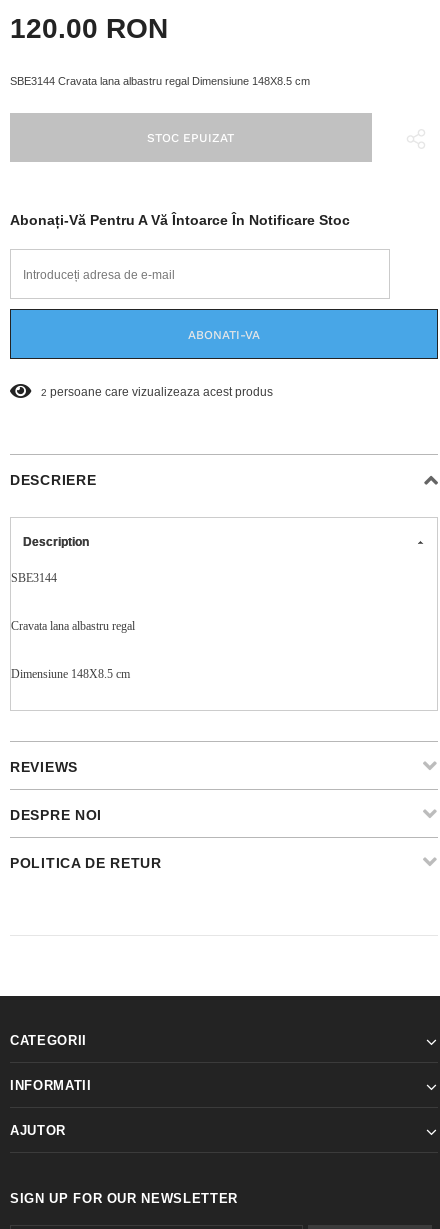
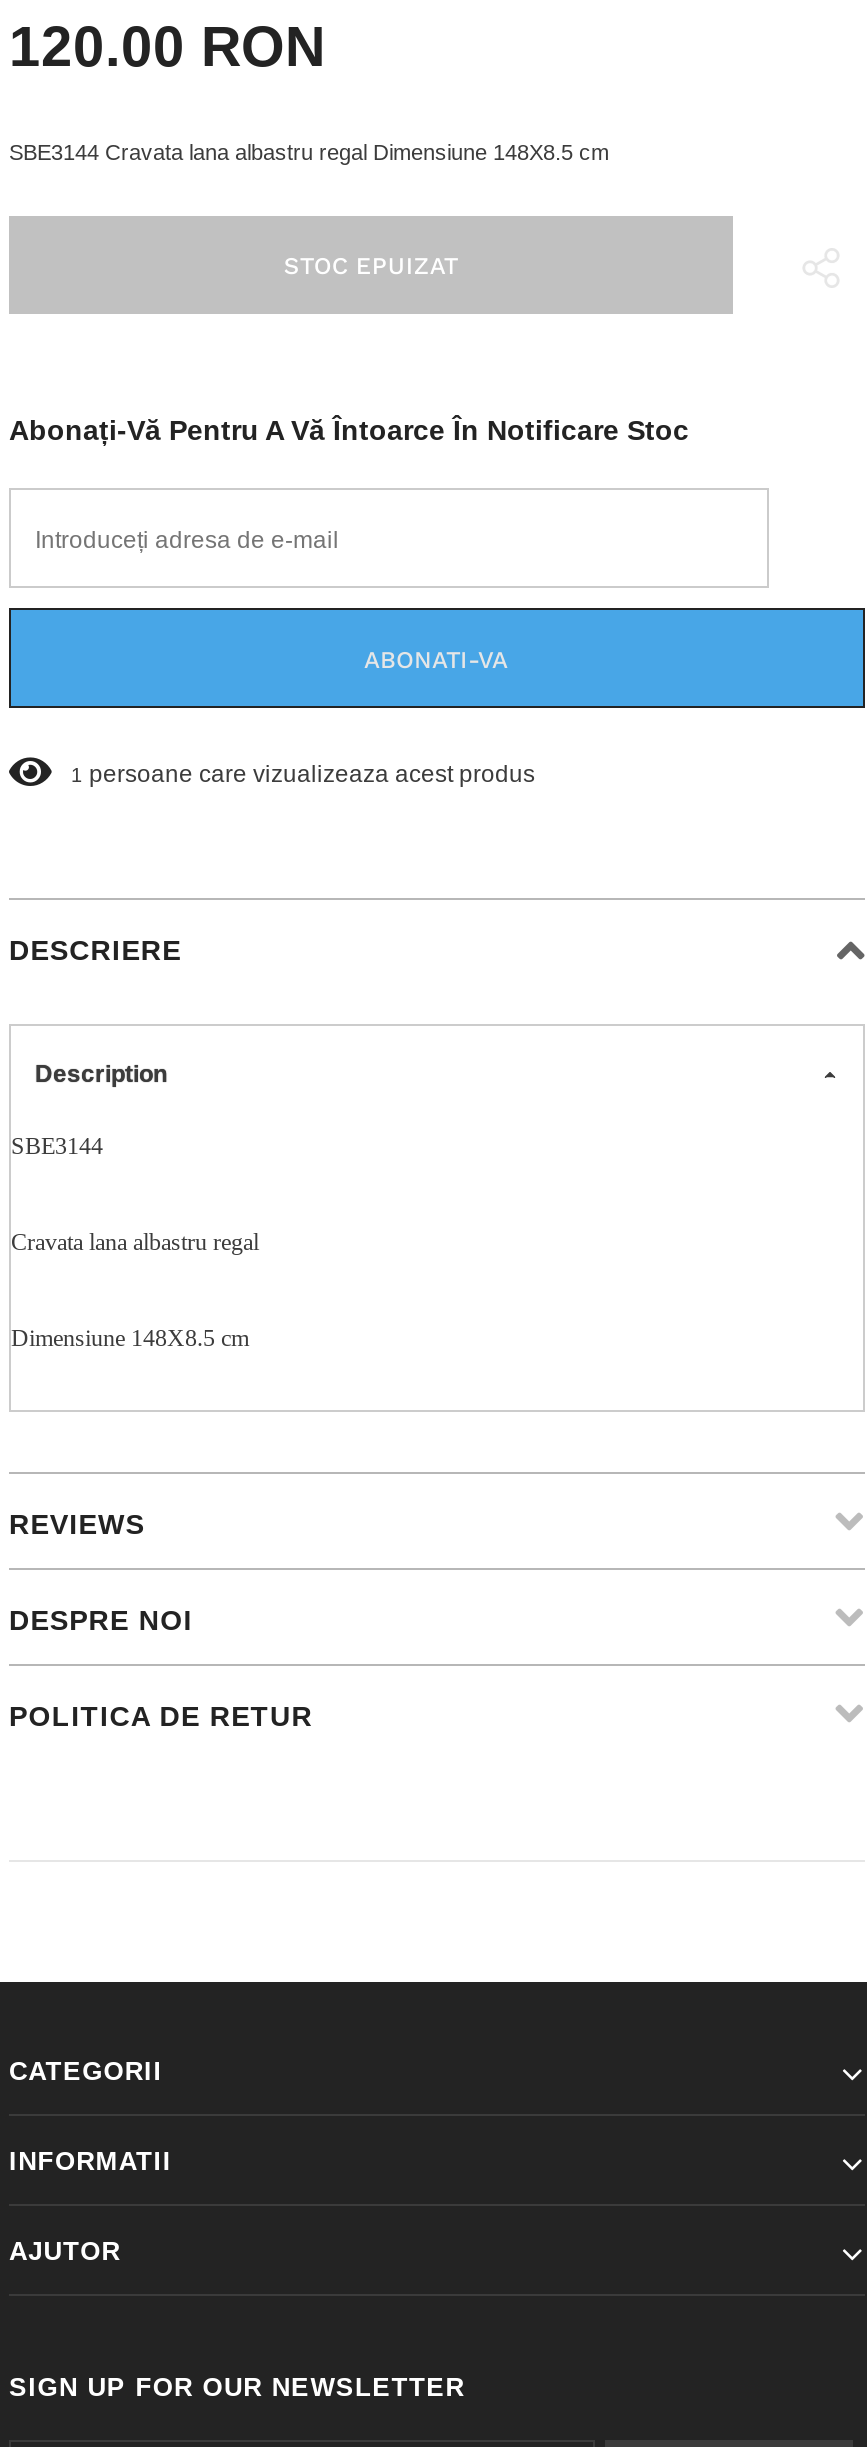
[41,385,273,399] 2 persoane care vizualizeaza acest produs -> [71,761,535,789] 1 persoane care vizualizeaza acest produs

